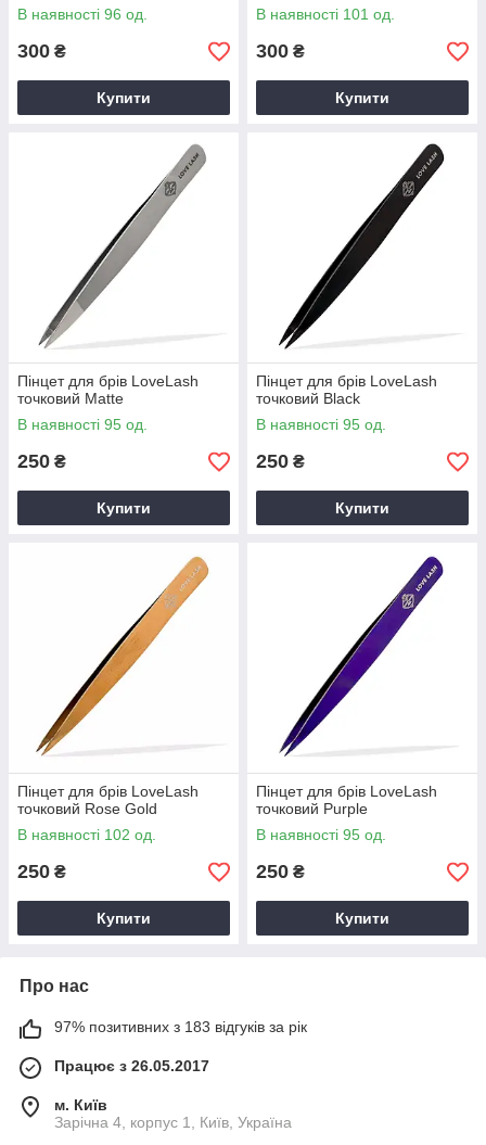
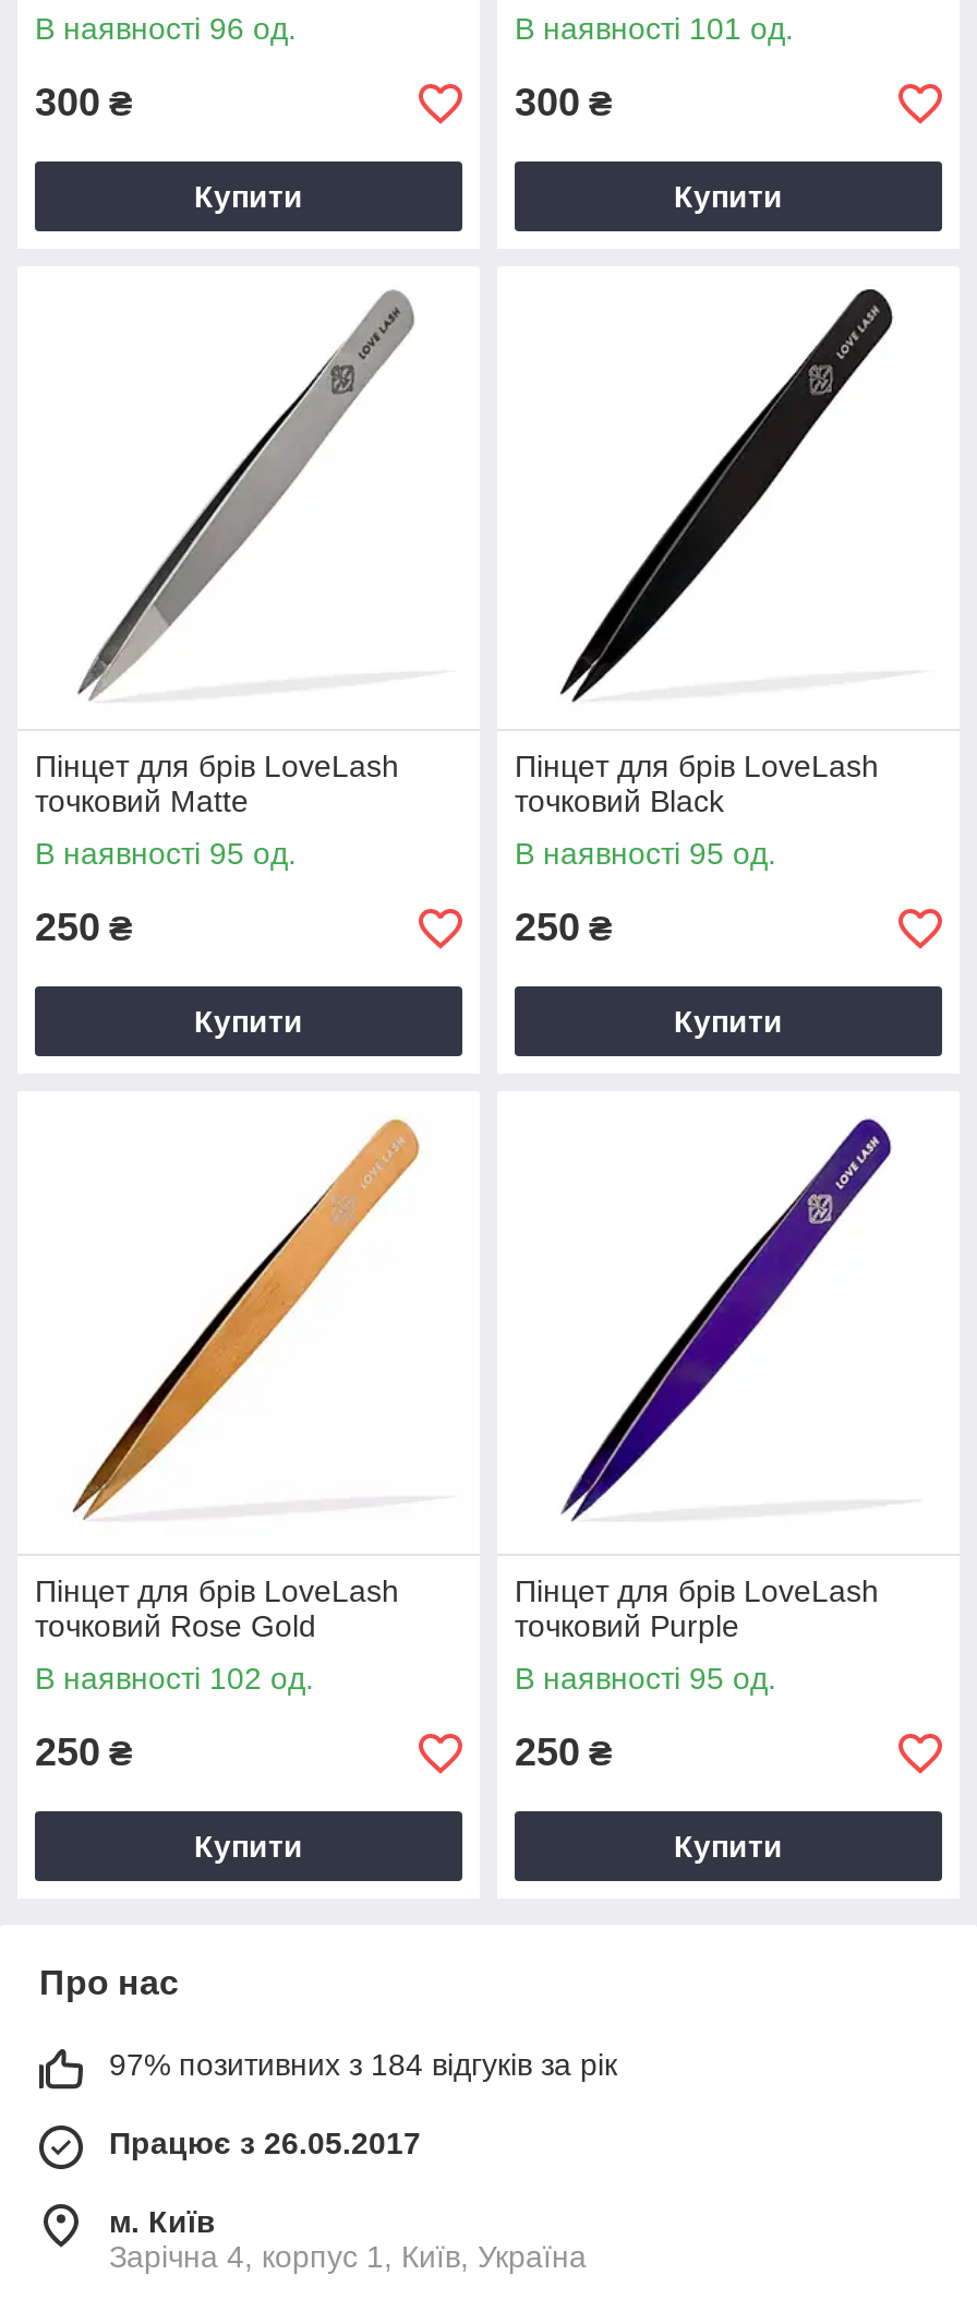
[54,1018,307,1035] 97% позитивних з 183 відгуків за рік -> [109,2047,617,2082] 97% позитивних з 184 відгуків за рік

